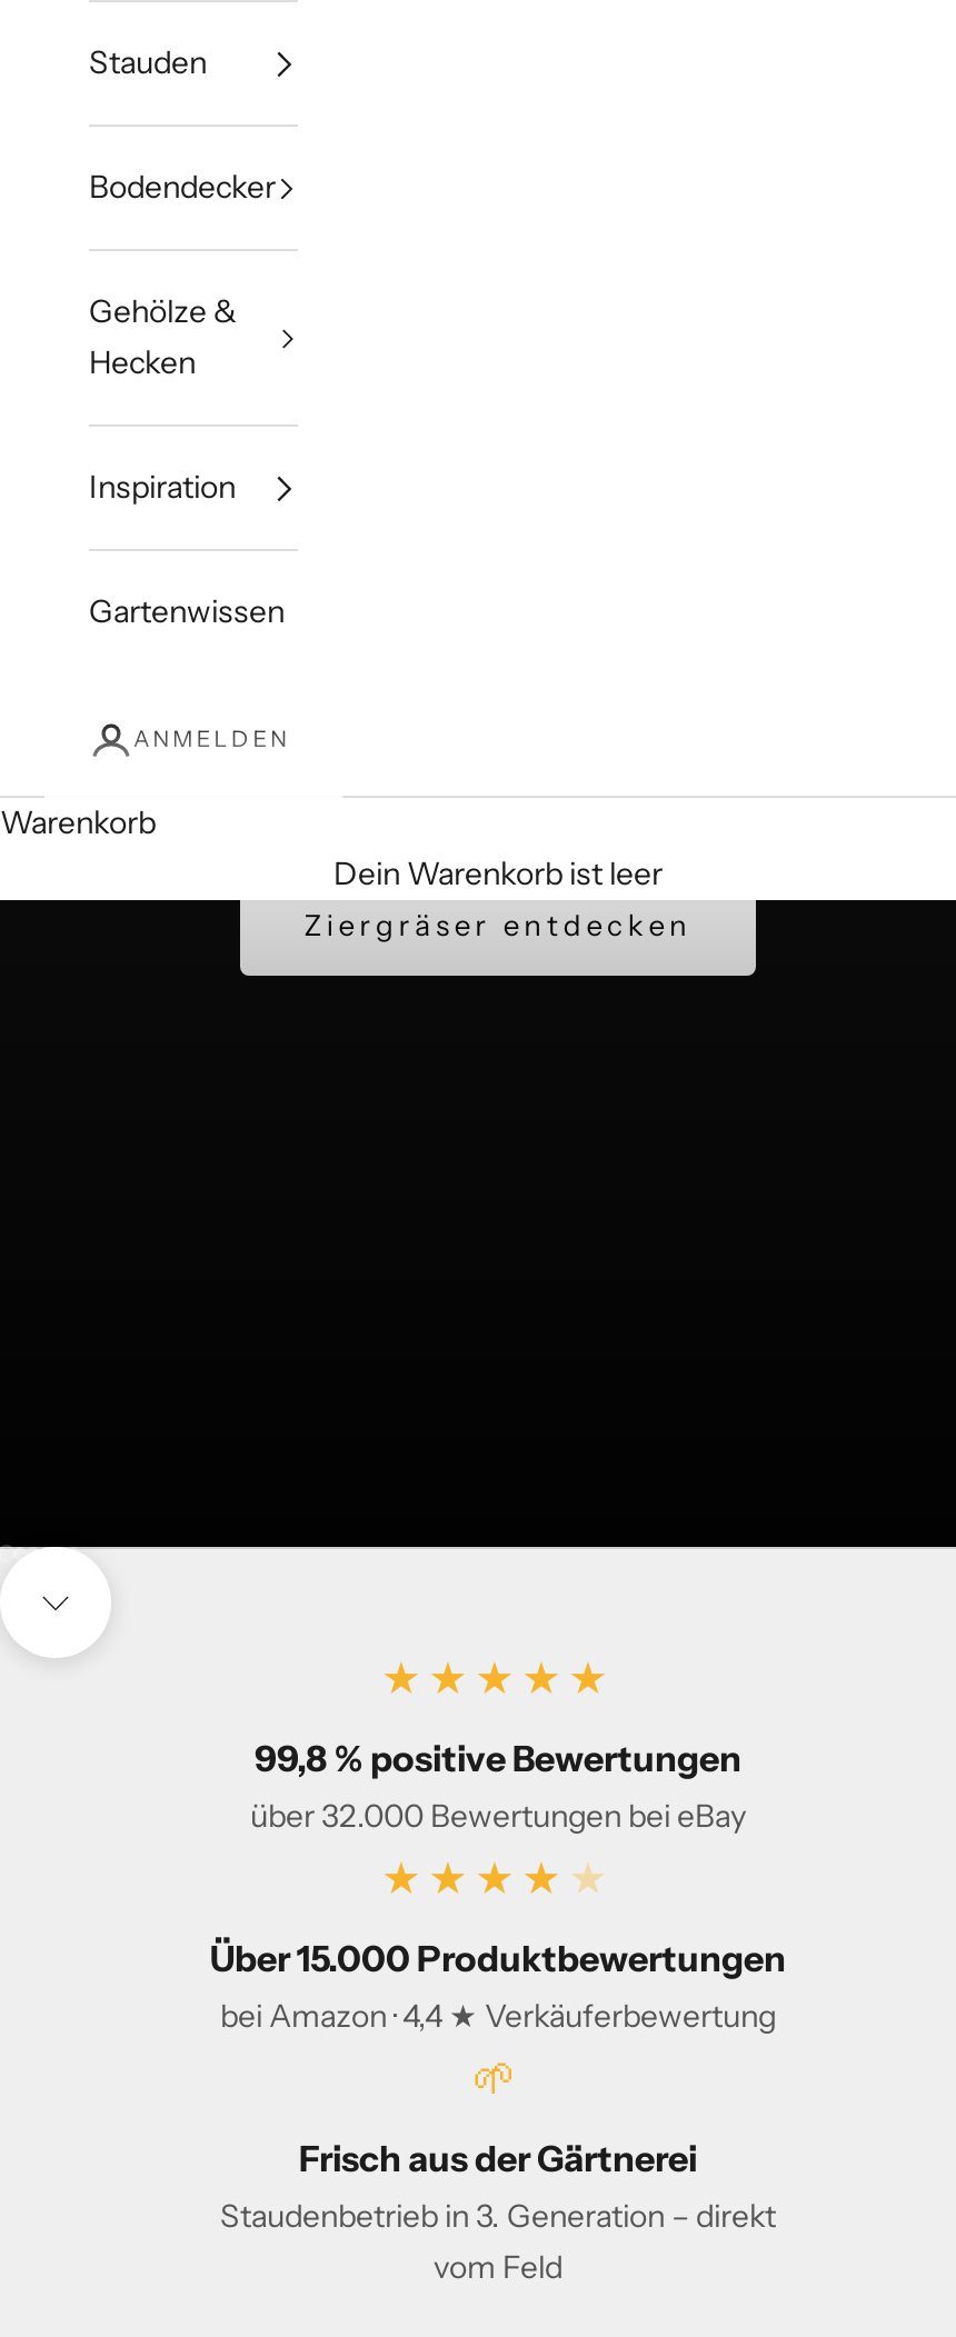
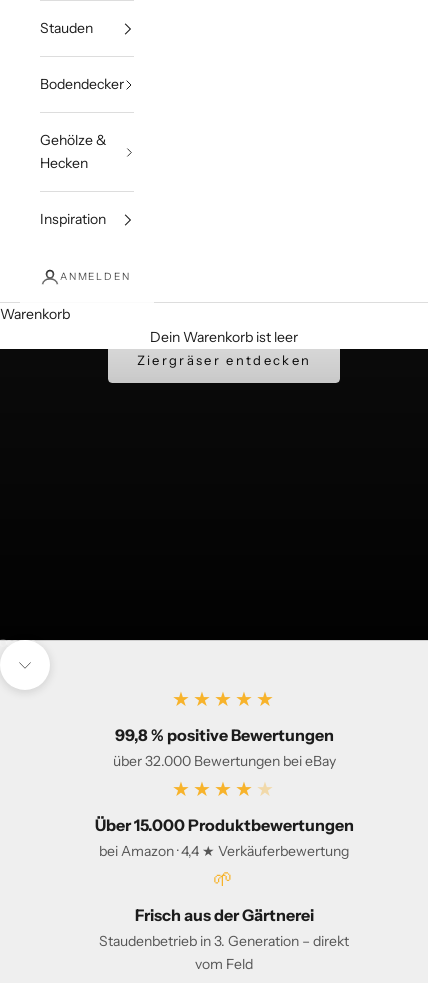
[89,592,285,632] Gartenwissen -> none

